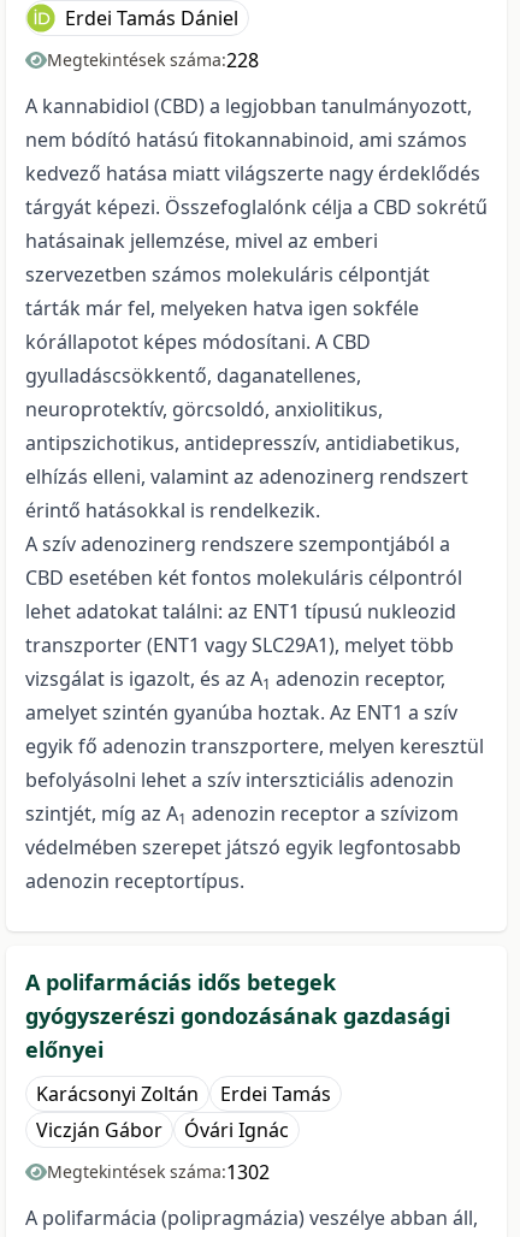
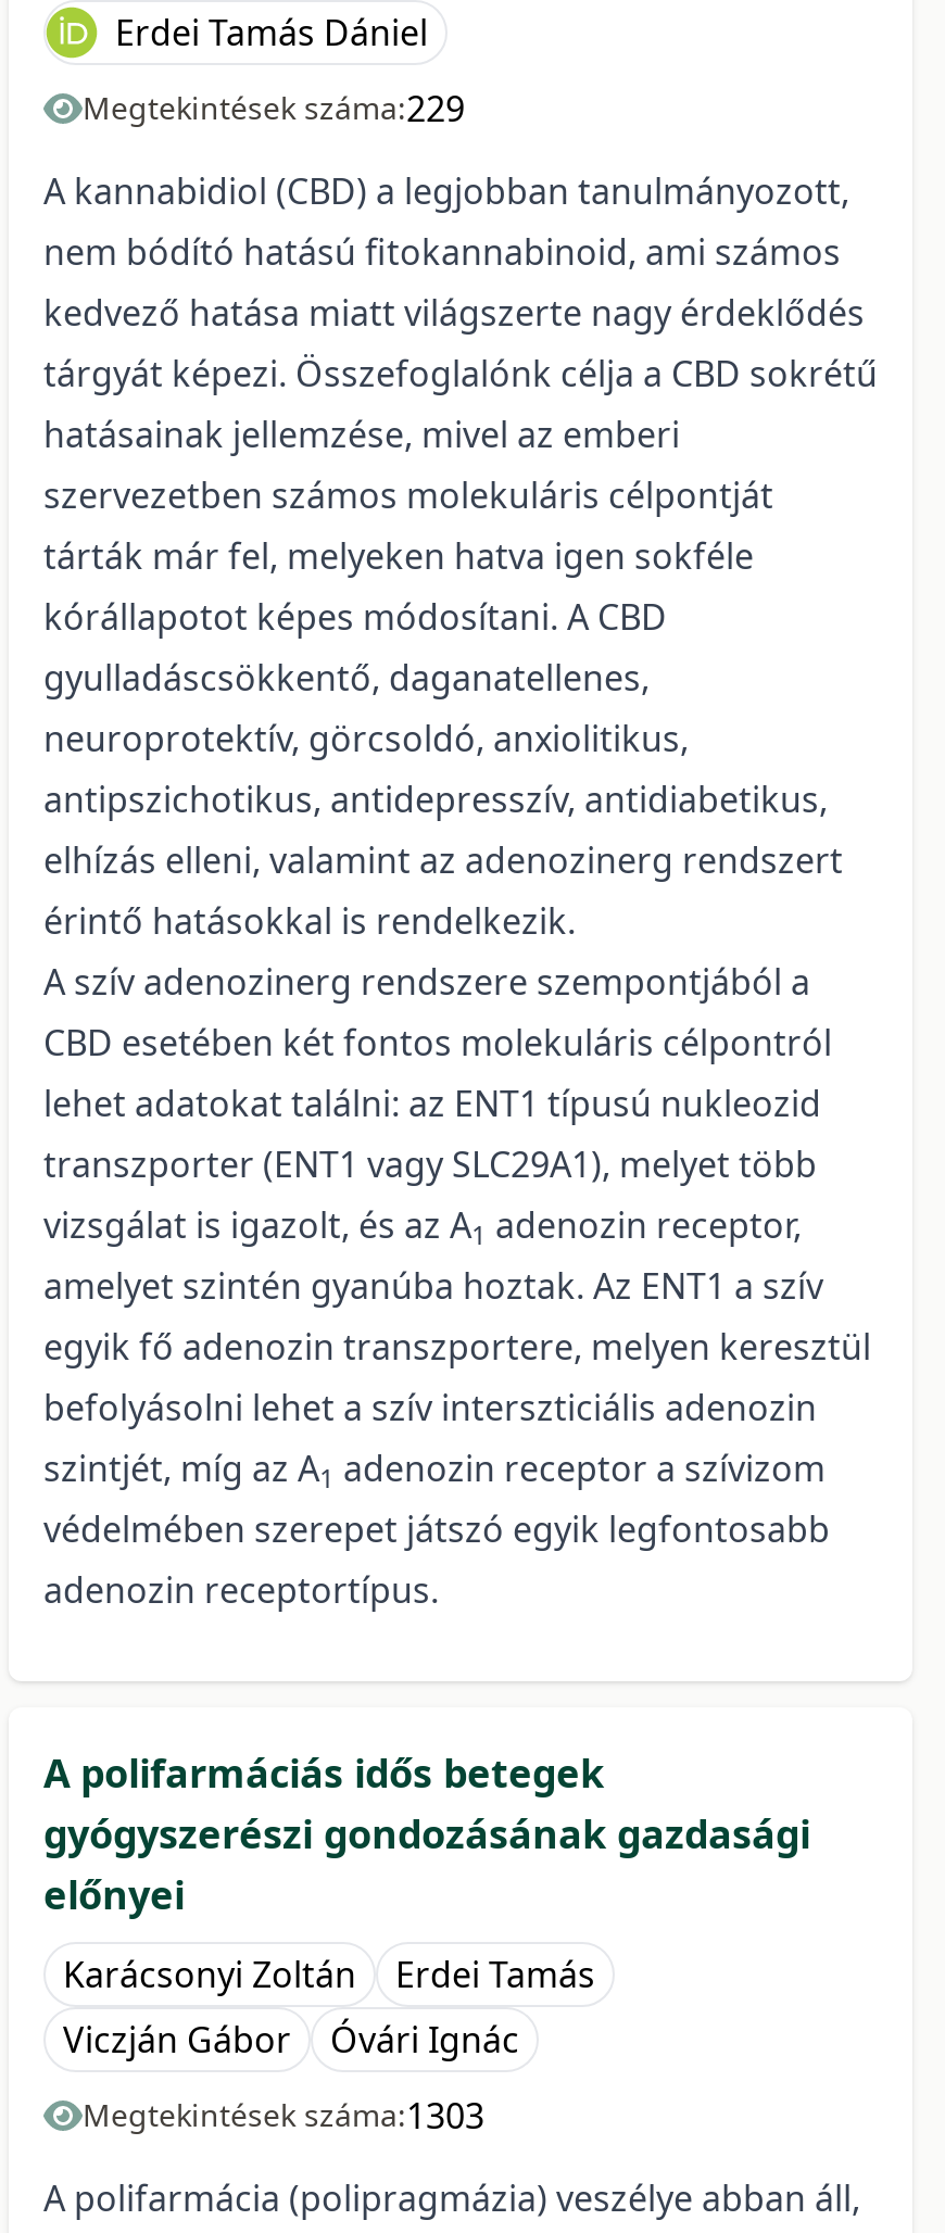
[47,47,259,74] Megtekintések száma:228 -> [83,85,465,133] Megtekintések száma:229
[47,1159,270,1185] Megtekintések száma:1302 -> [83,2092,484,2140] Megtekintések száma:1303

